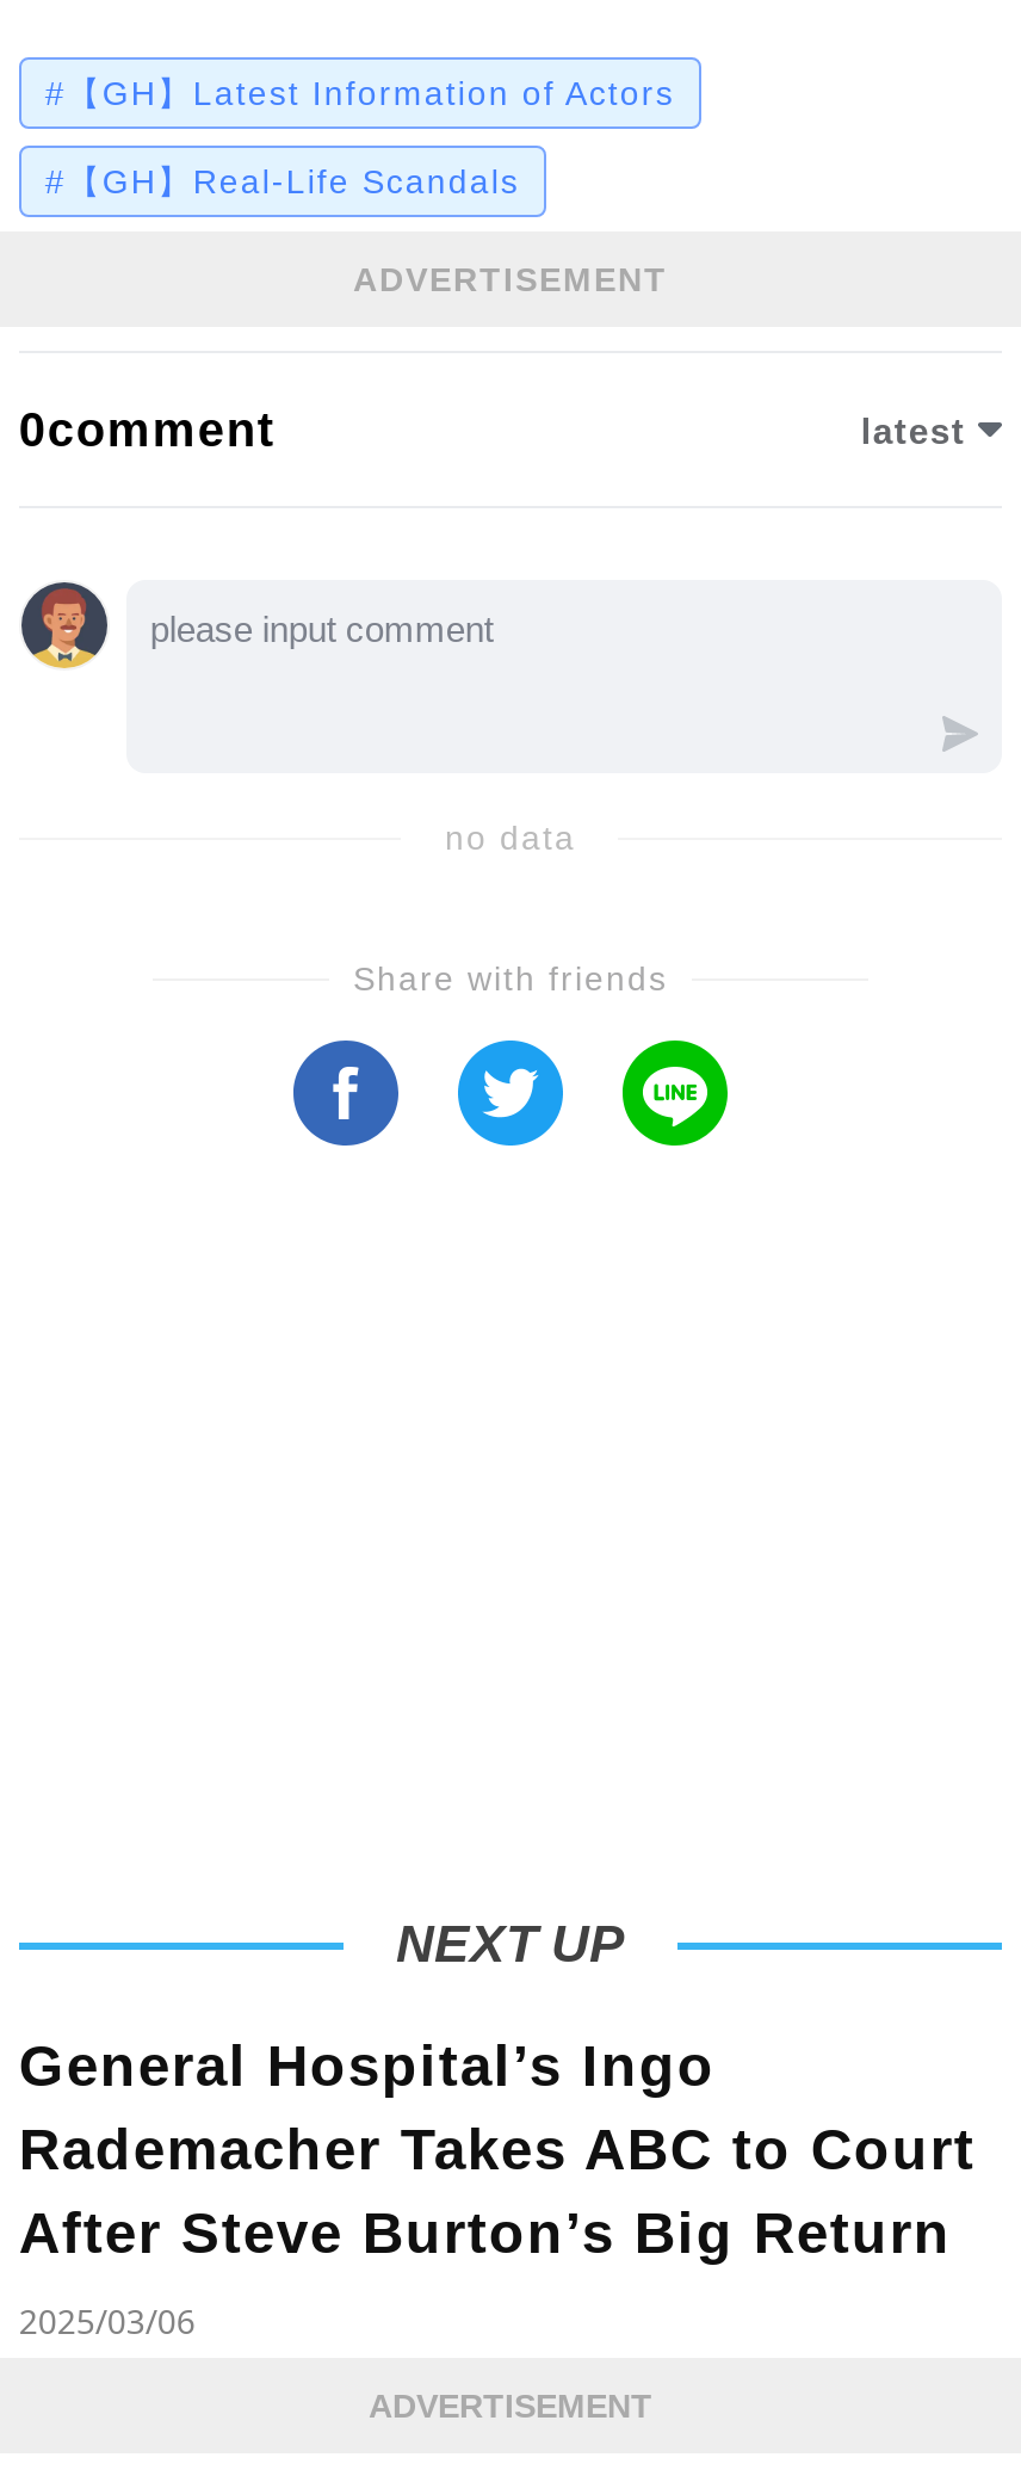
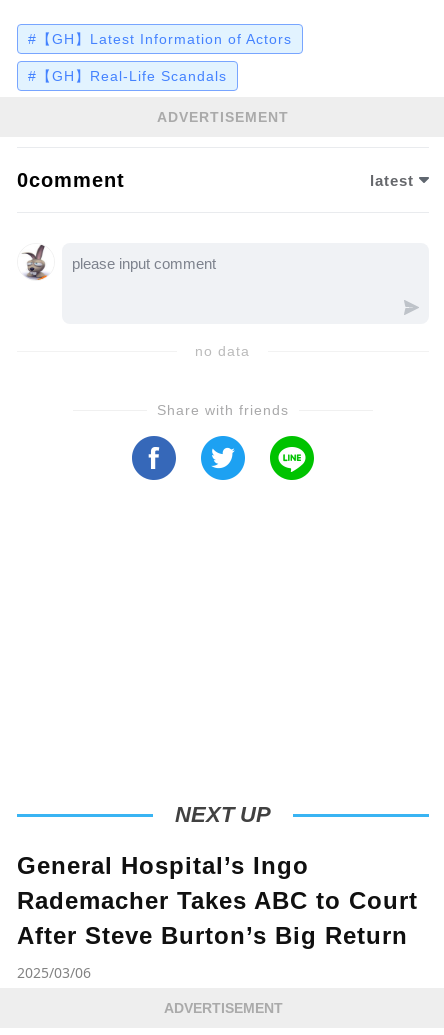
[19,580,110,671] [image] -> [18,244,54,280] [image]

